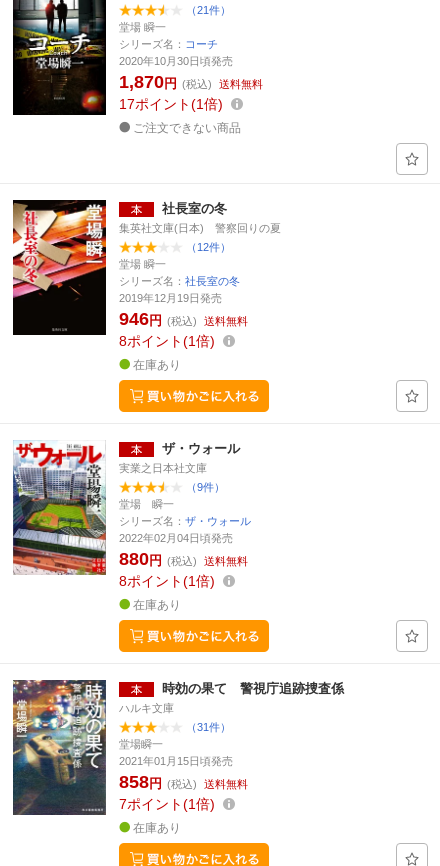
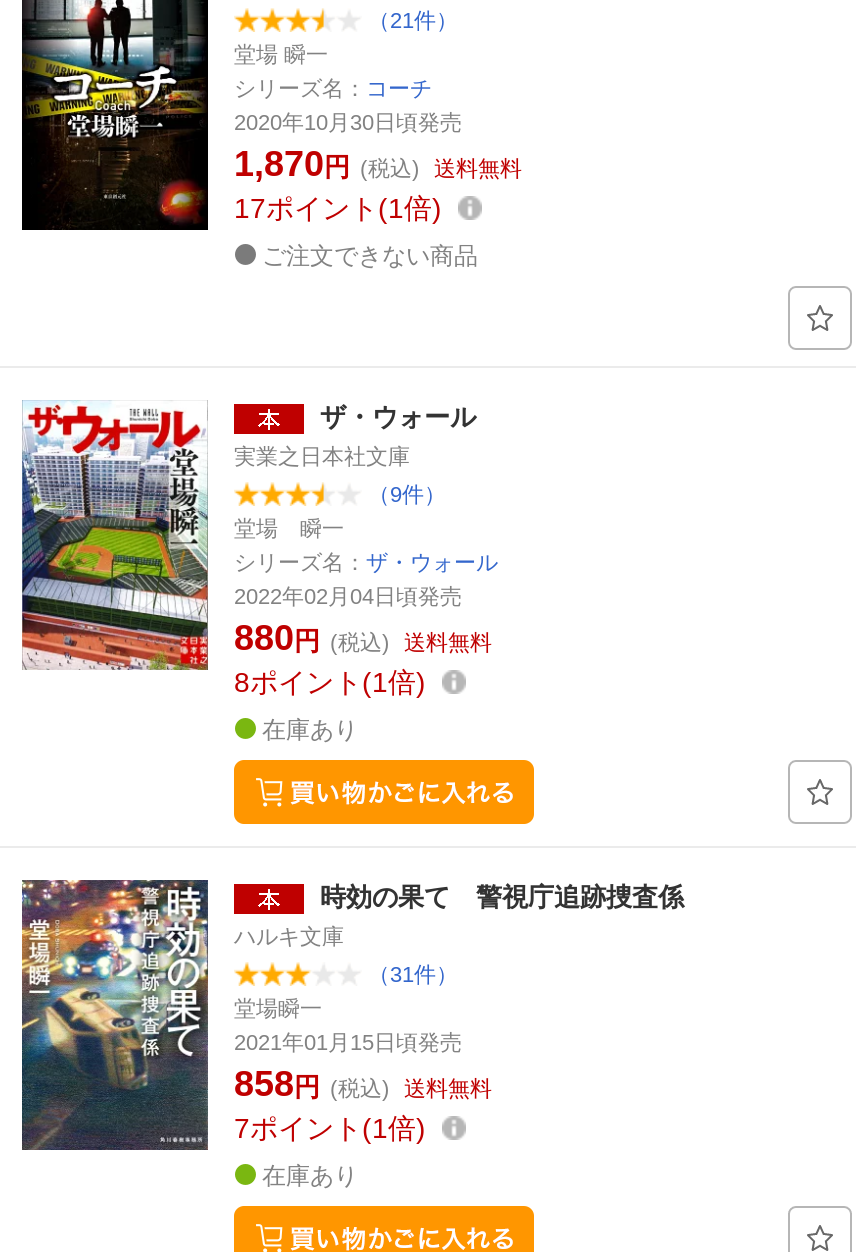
[12,199,281,372] [image] | 社長室の冬 | 集英社文庫(日本) 警察回りの夏 | （12件） | 堂場 瞬一 | シリーズ名：社長室の冬 | 2019年12月19日発売 | 946円 (税込) 送料無料 | 8ポイント 1倍 | 在庫あり -> none

